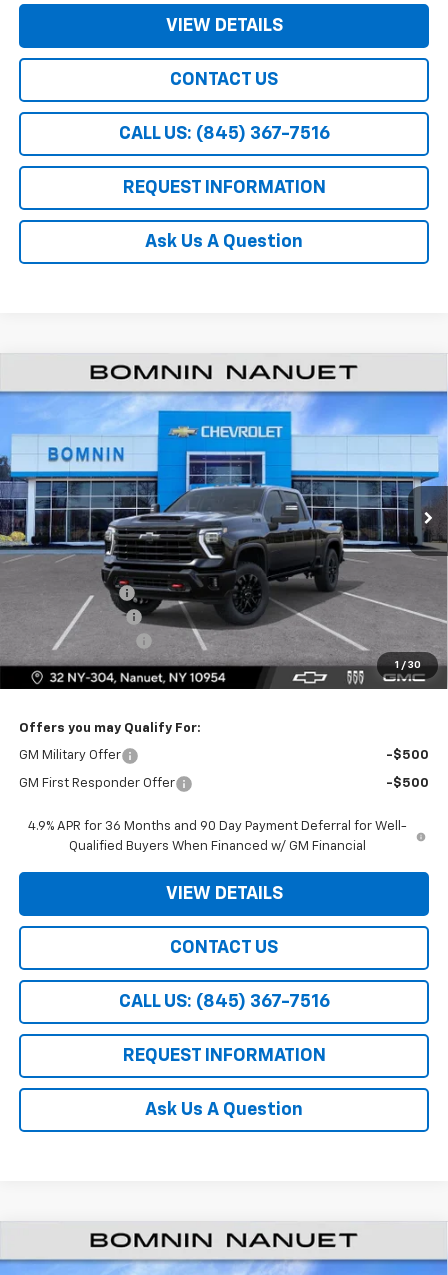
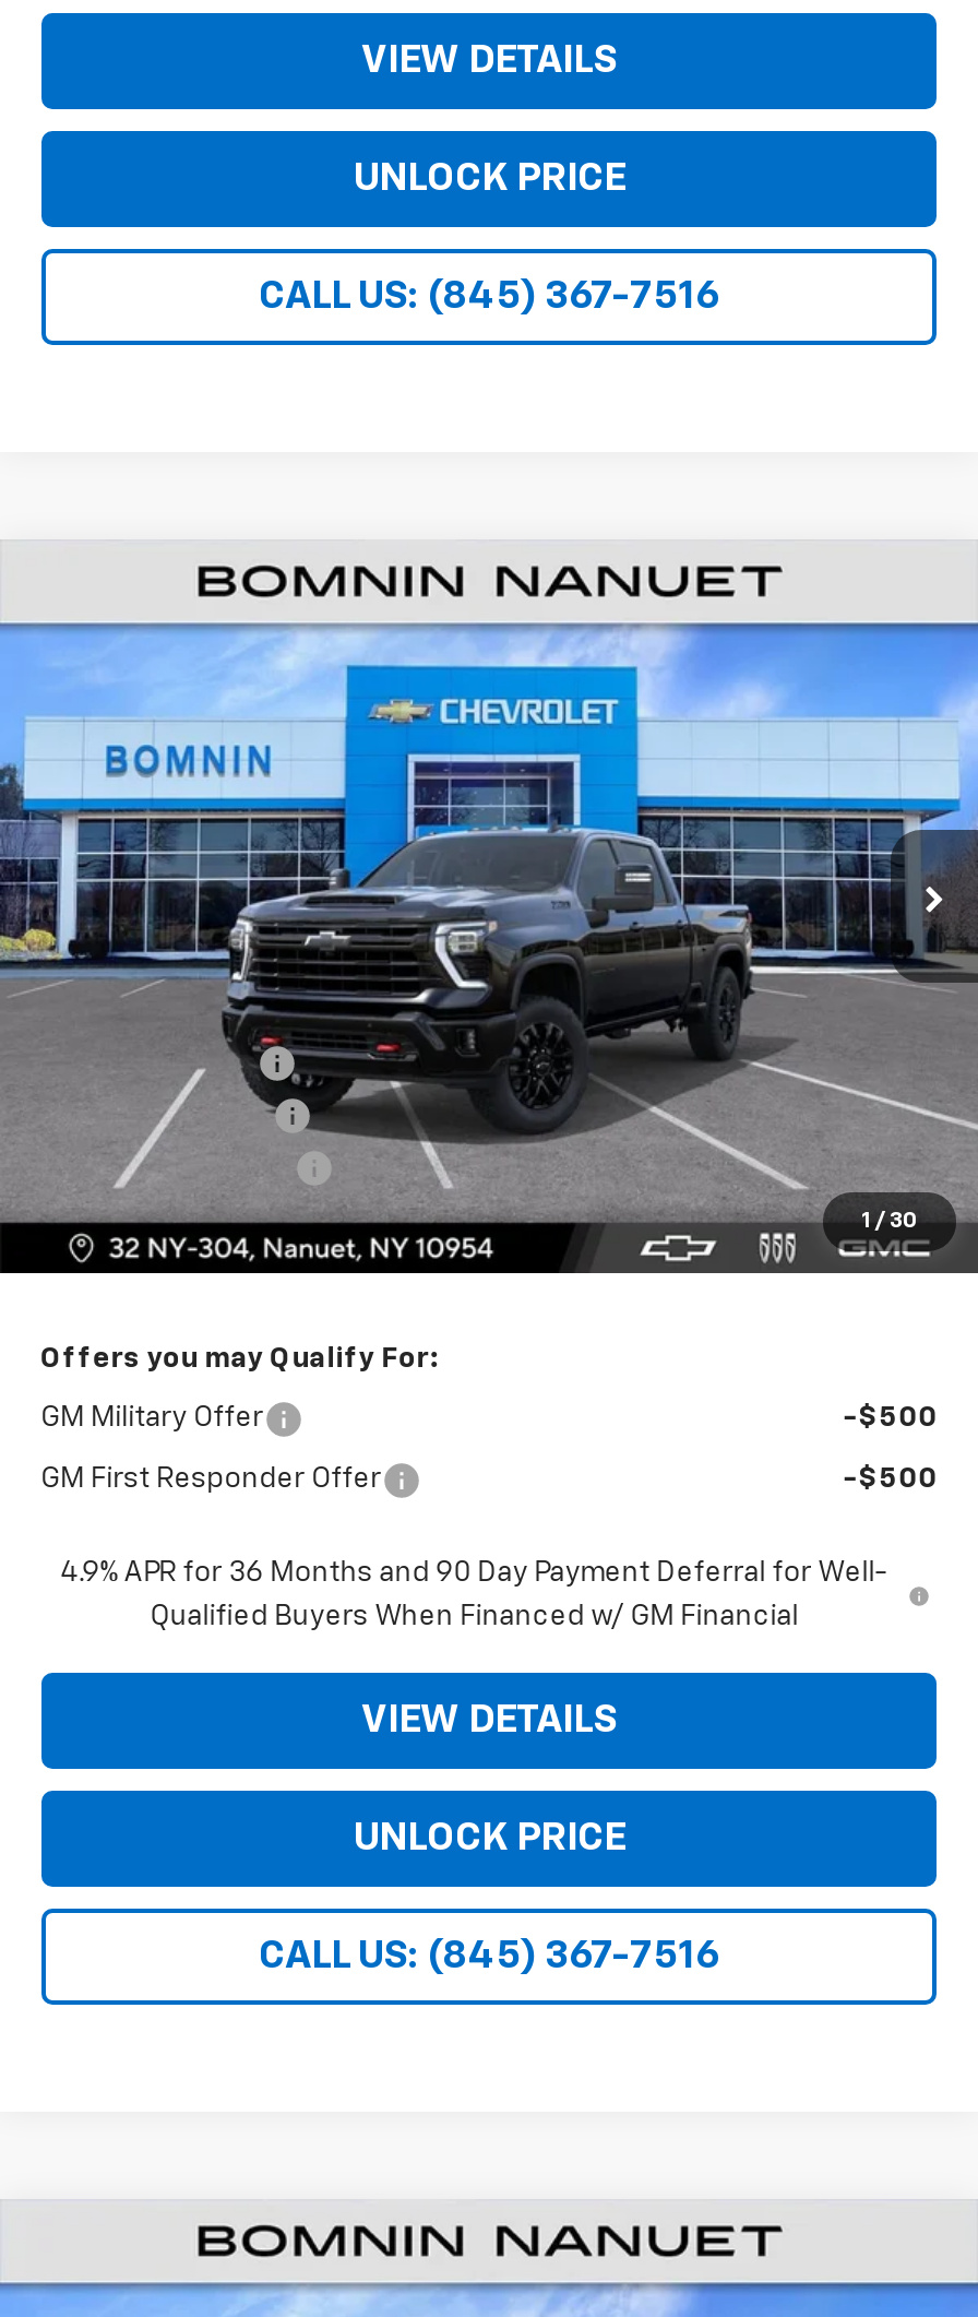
[170,71,278,89] CONTACT US -> [353,160,625,199] UNLOCK PRICE
[122,179,325,251] REQUEST INFORMATION | Ask Us A Question -> none
[170,939,278,957] CONTACT US -> [353,1820,625,1859] UNLOCK PRICE
[122,1047,325,1119] REQUEST INFORMATION | Ask Us A Question -> none

